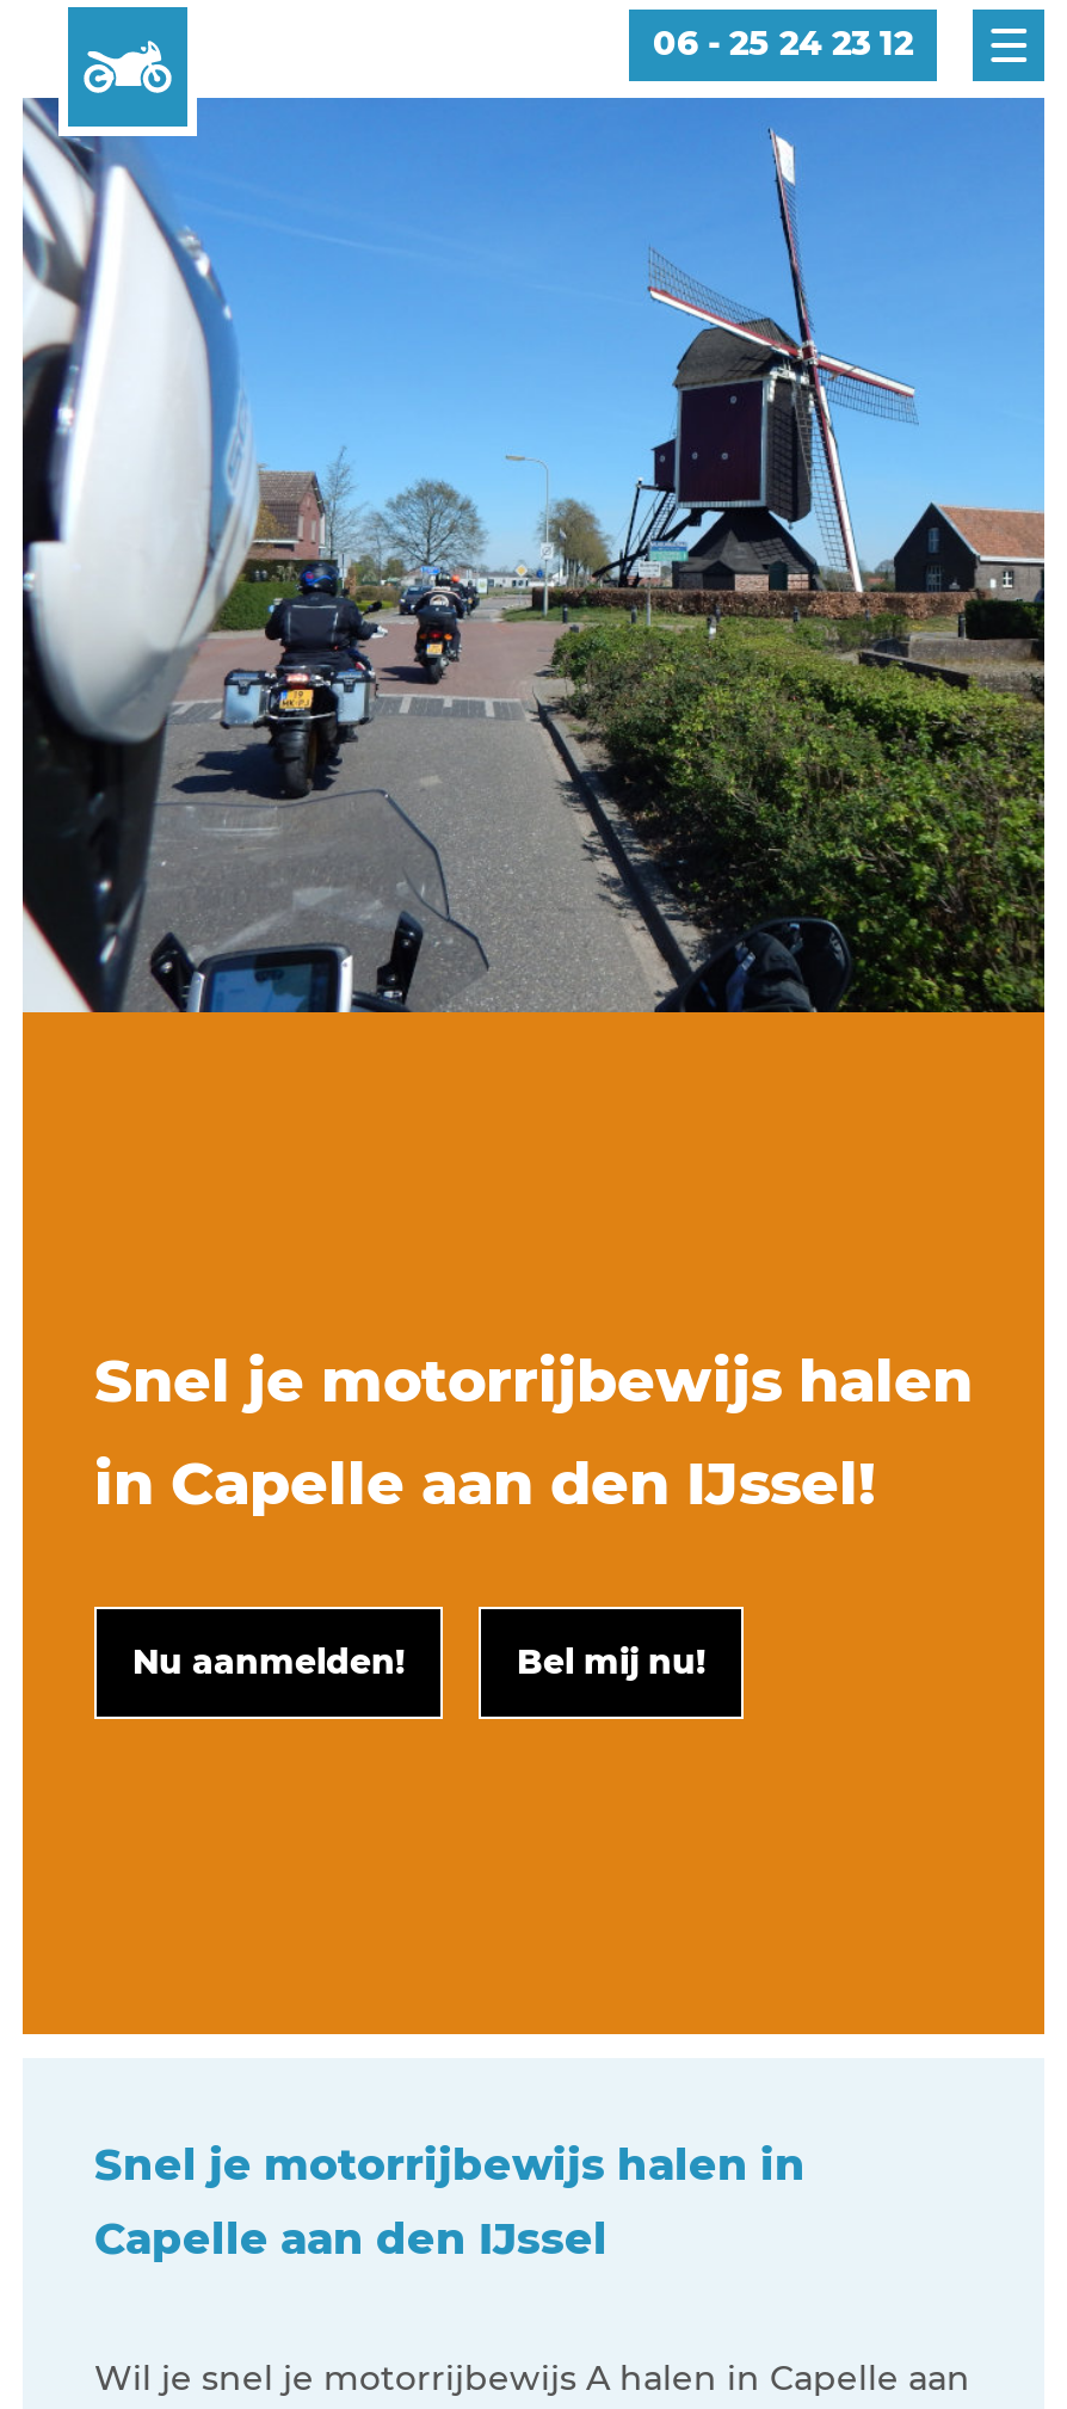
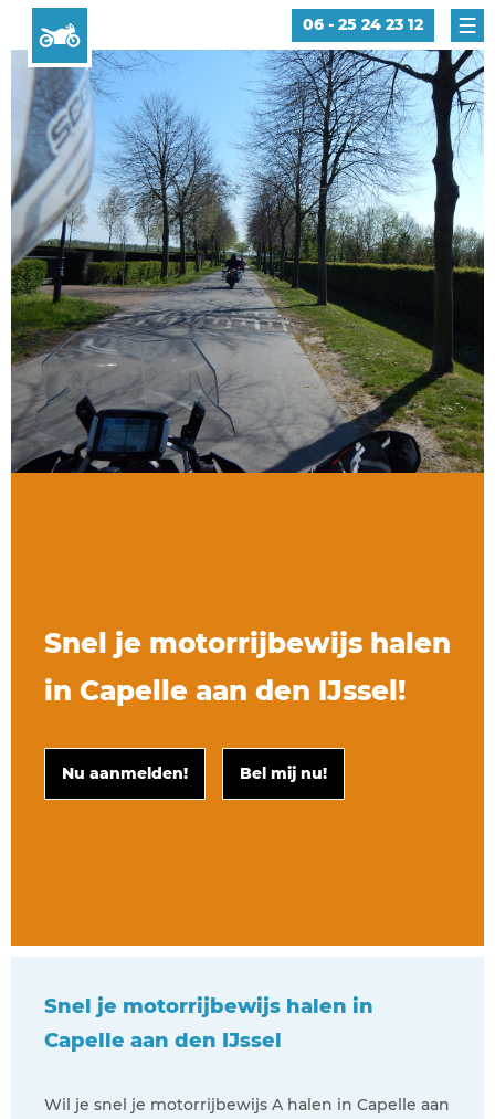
[20,96,1047,1015] [image] -> [10,49,485,474] [image]

